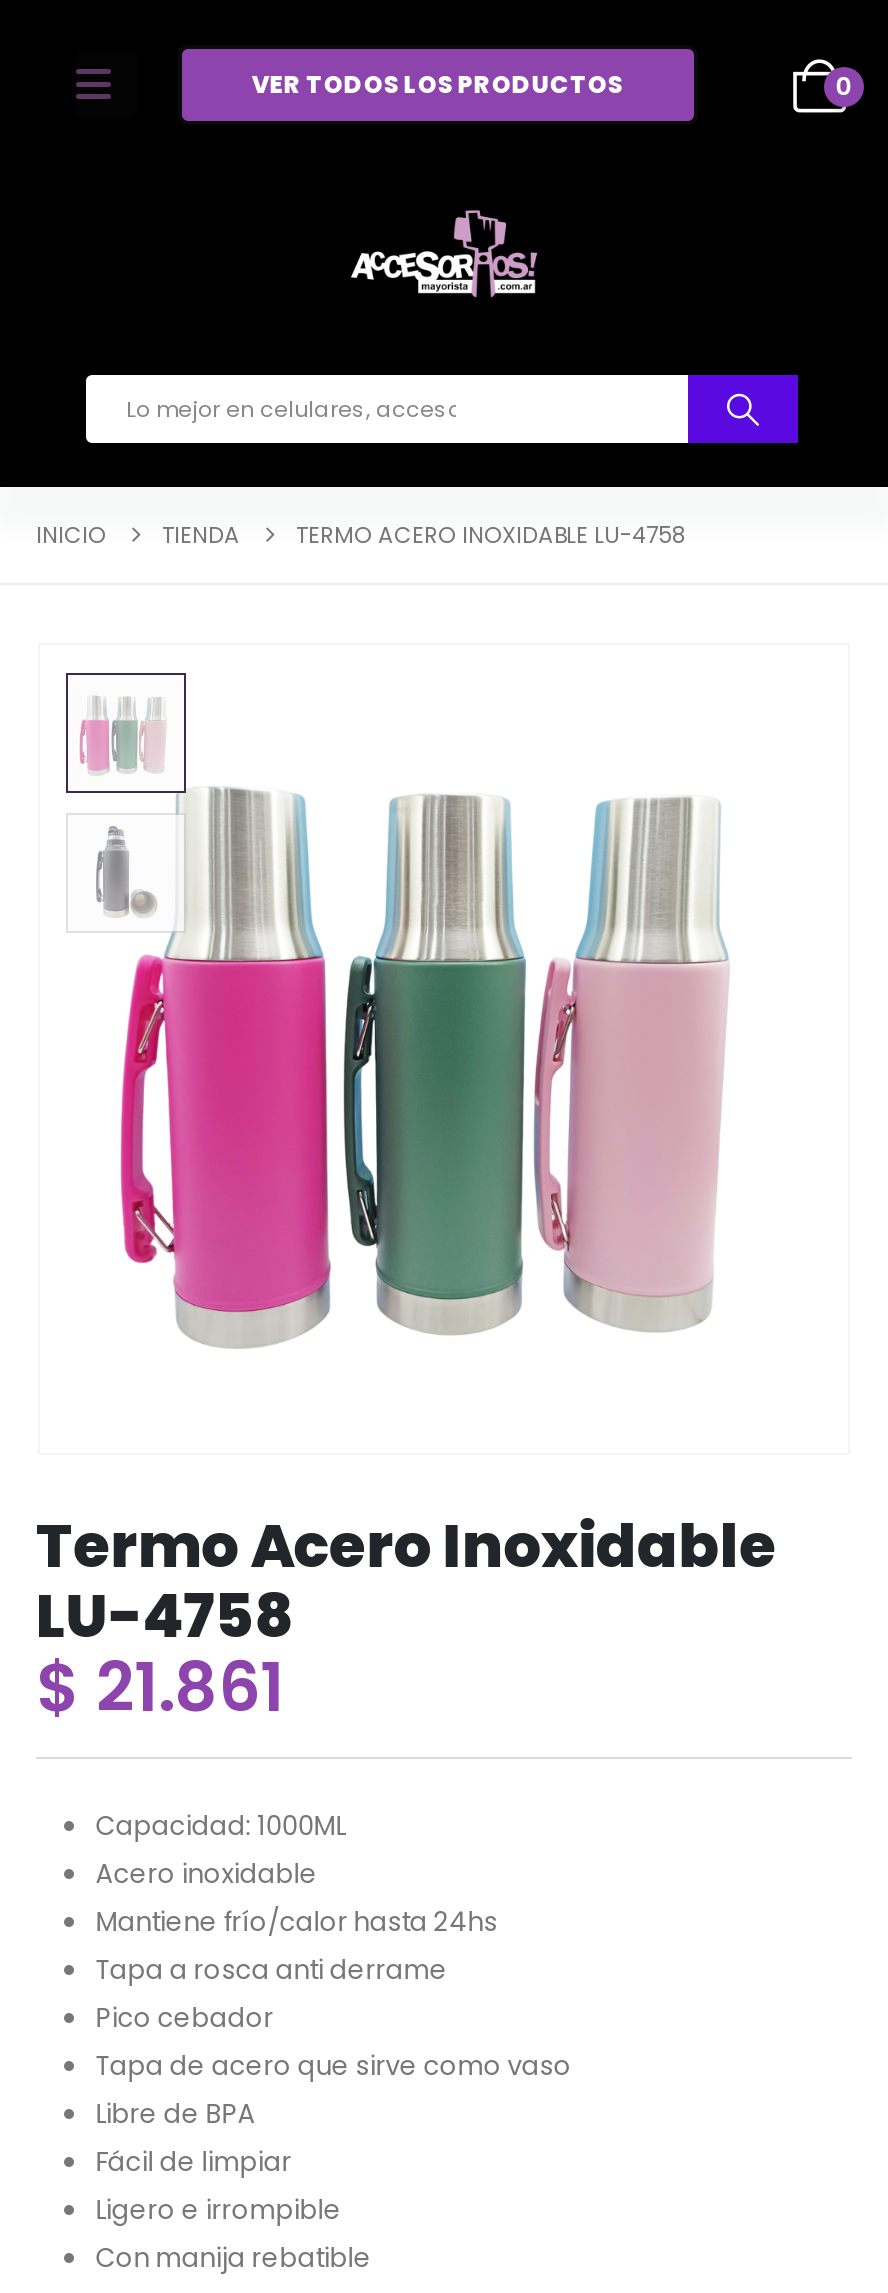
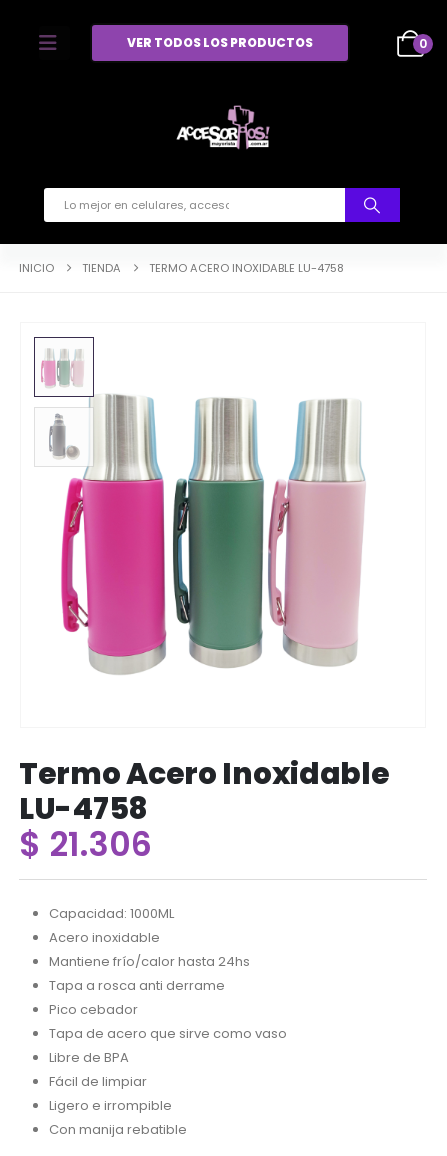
[36,1640,284,1734] $21.861 -> [19,821,152,868] $21.306

